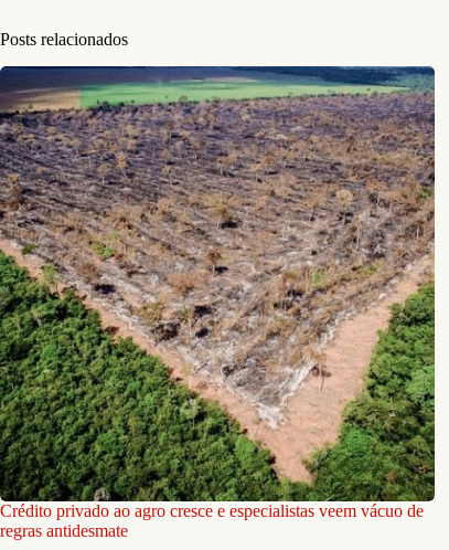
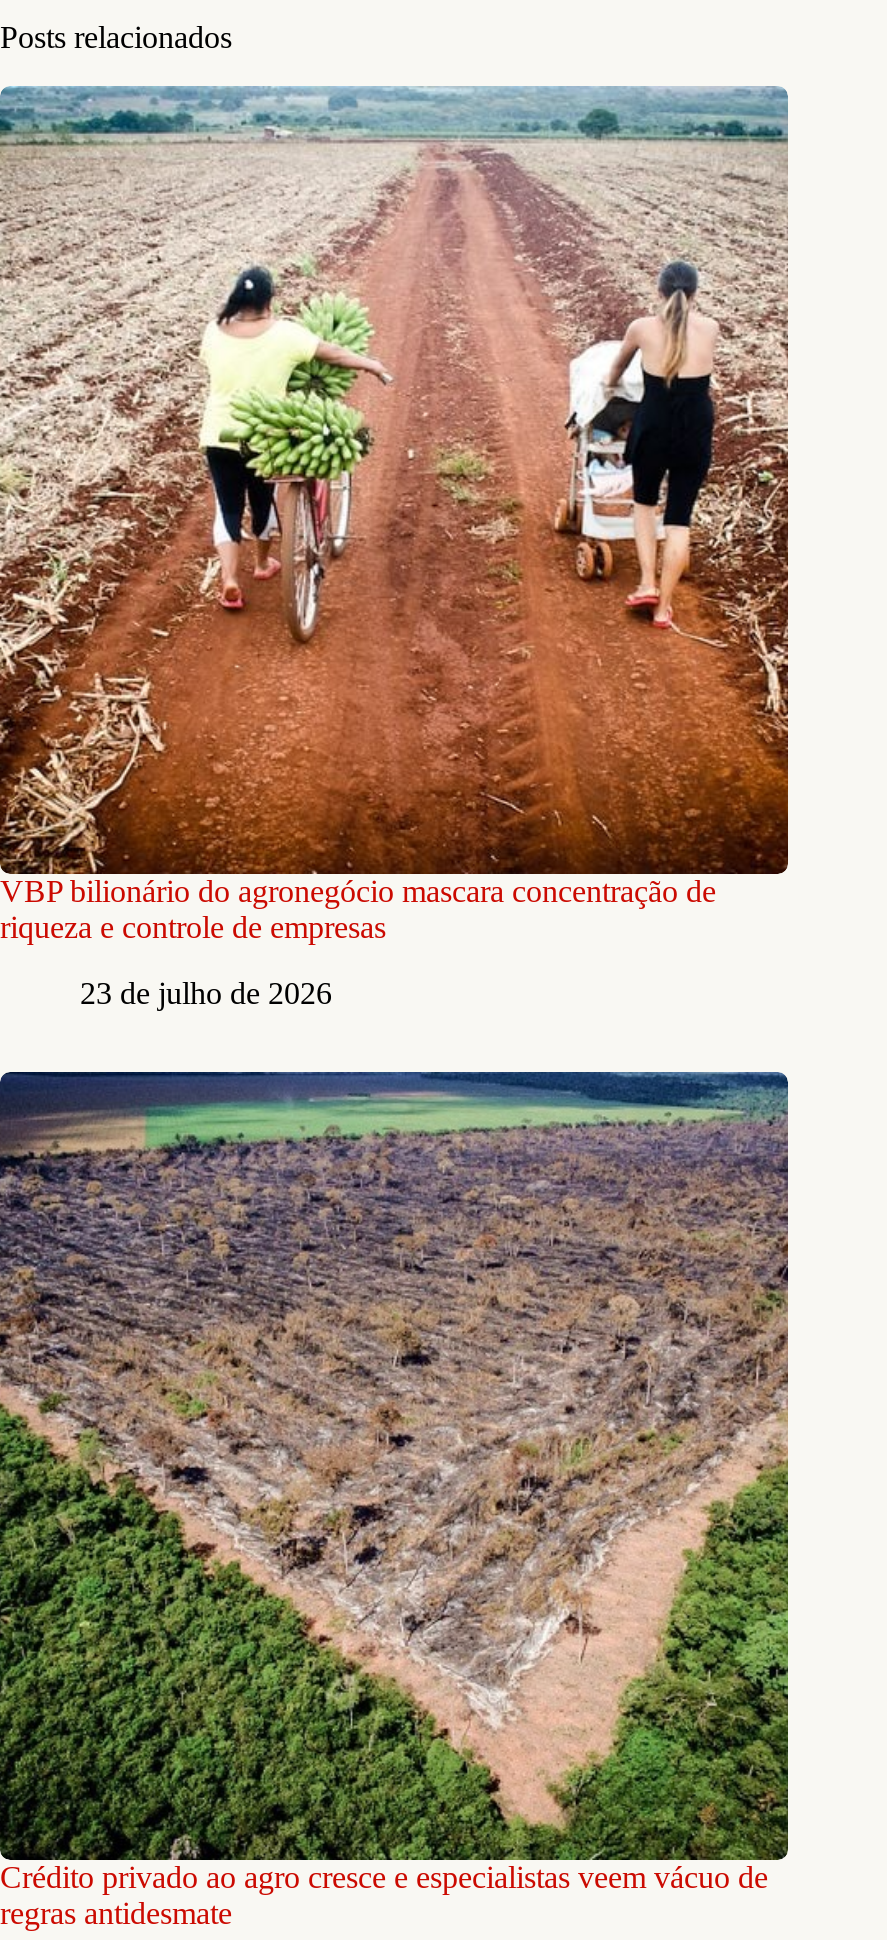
none -> [0,88,790,1010] [image] | VBP bilionário do agronegócio mascara concentração de | riqueza e controle de empresas | 23 de julho de 2026

